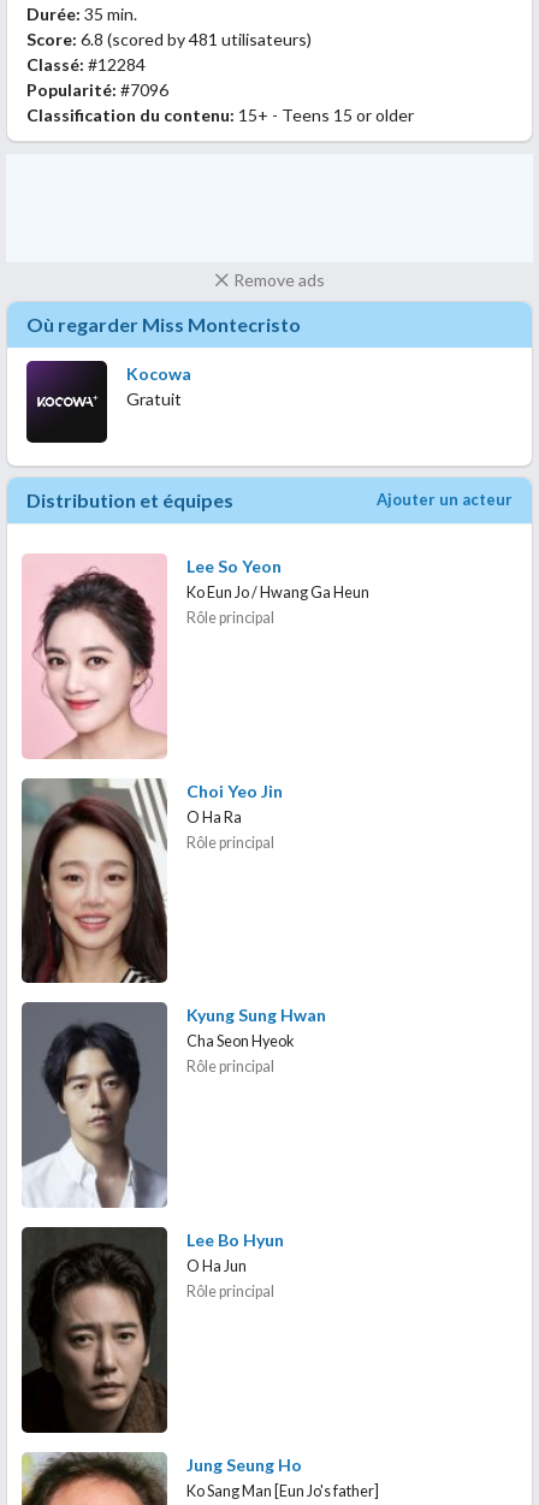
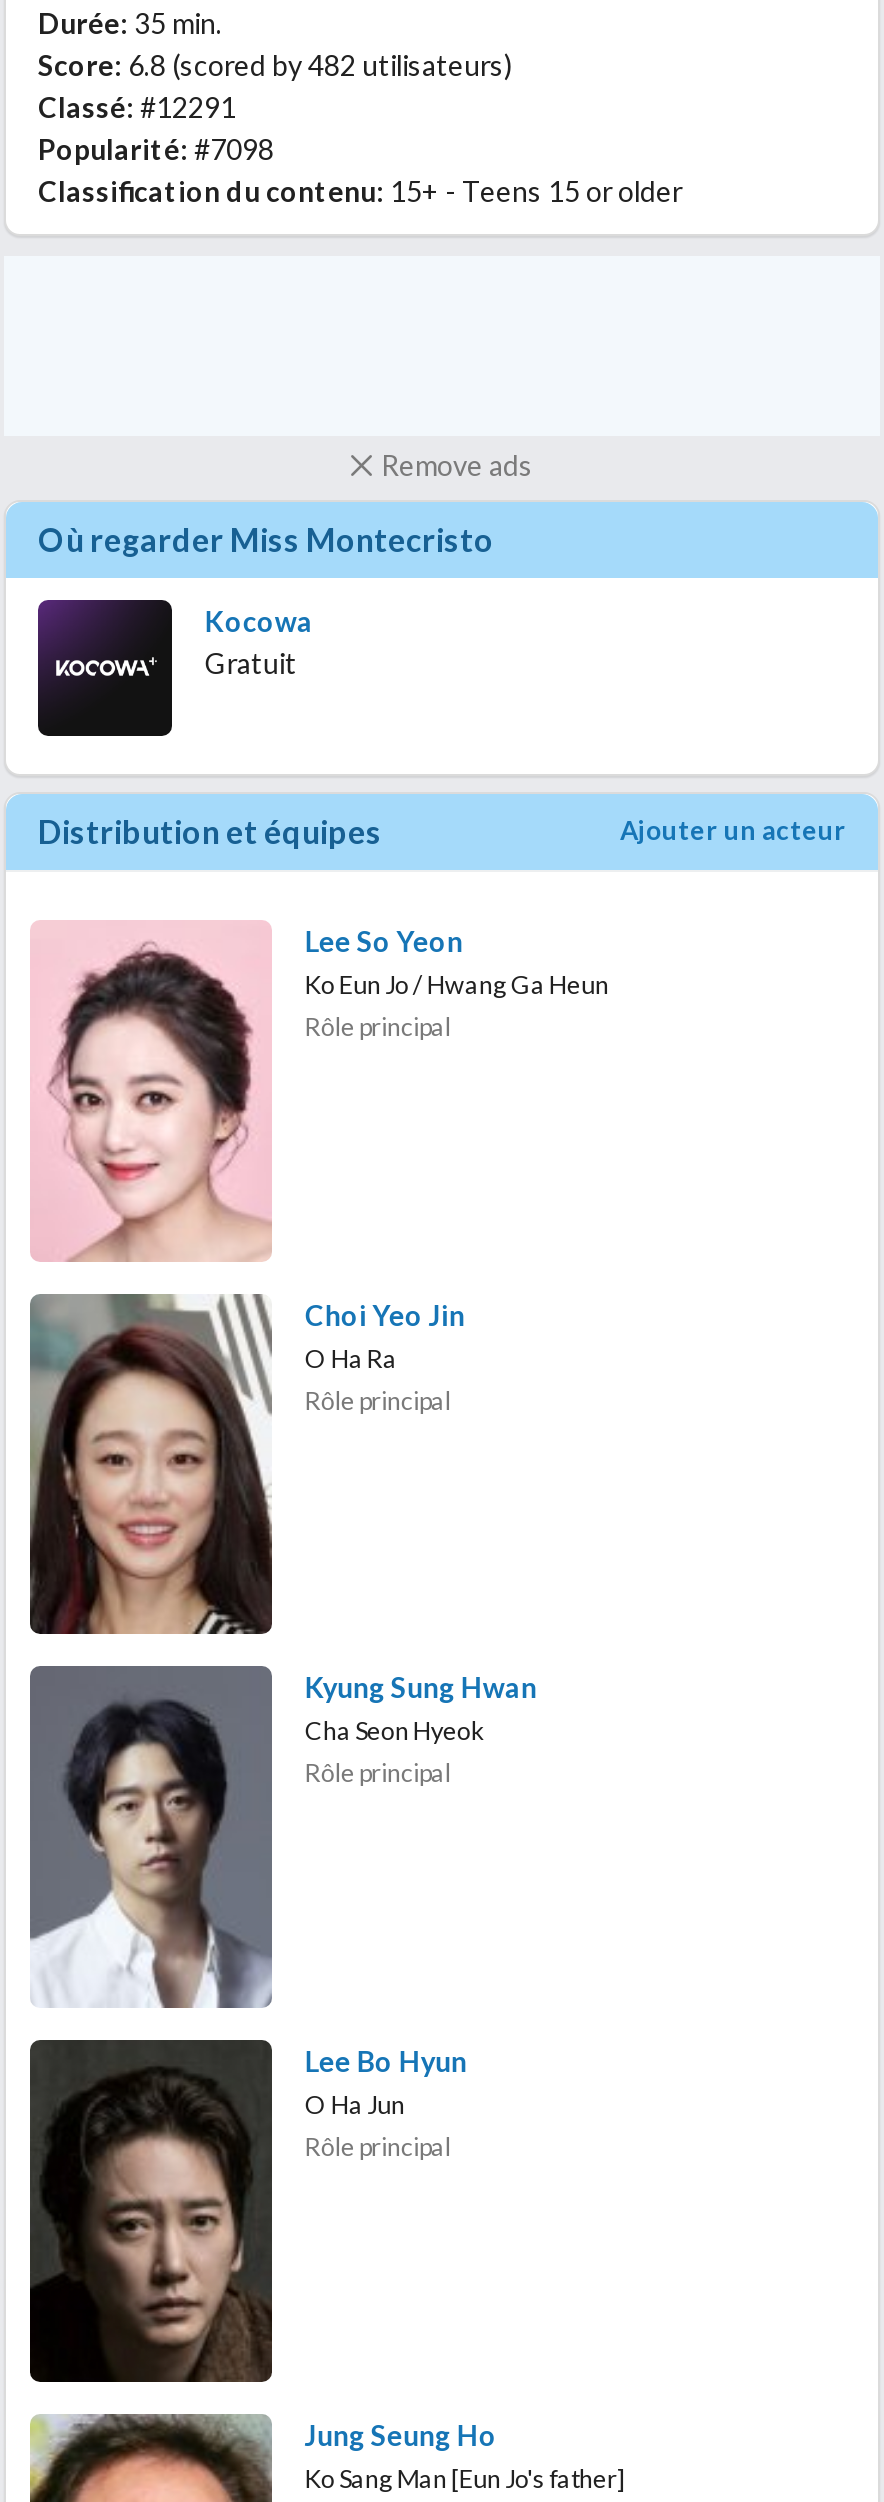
[26,29,312,49] Score: 6.8 (scored by 481 utilisateurs) -> [38,47,512,81] Score: 6.8 (scored by 482 utilisateurs)
[26,54,146,74] Classé: #12284 -> [38,89,236,123] Classé: #12291
[26,79,168,99] Popularité: #7096 -> [38,131,274,165] Popularité: #7098

